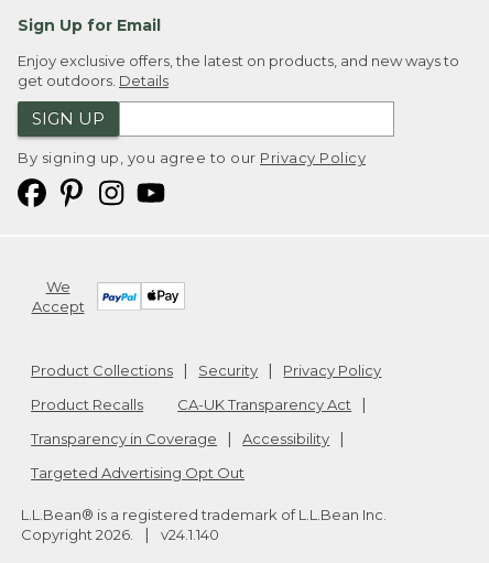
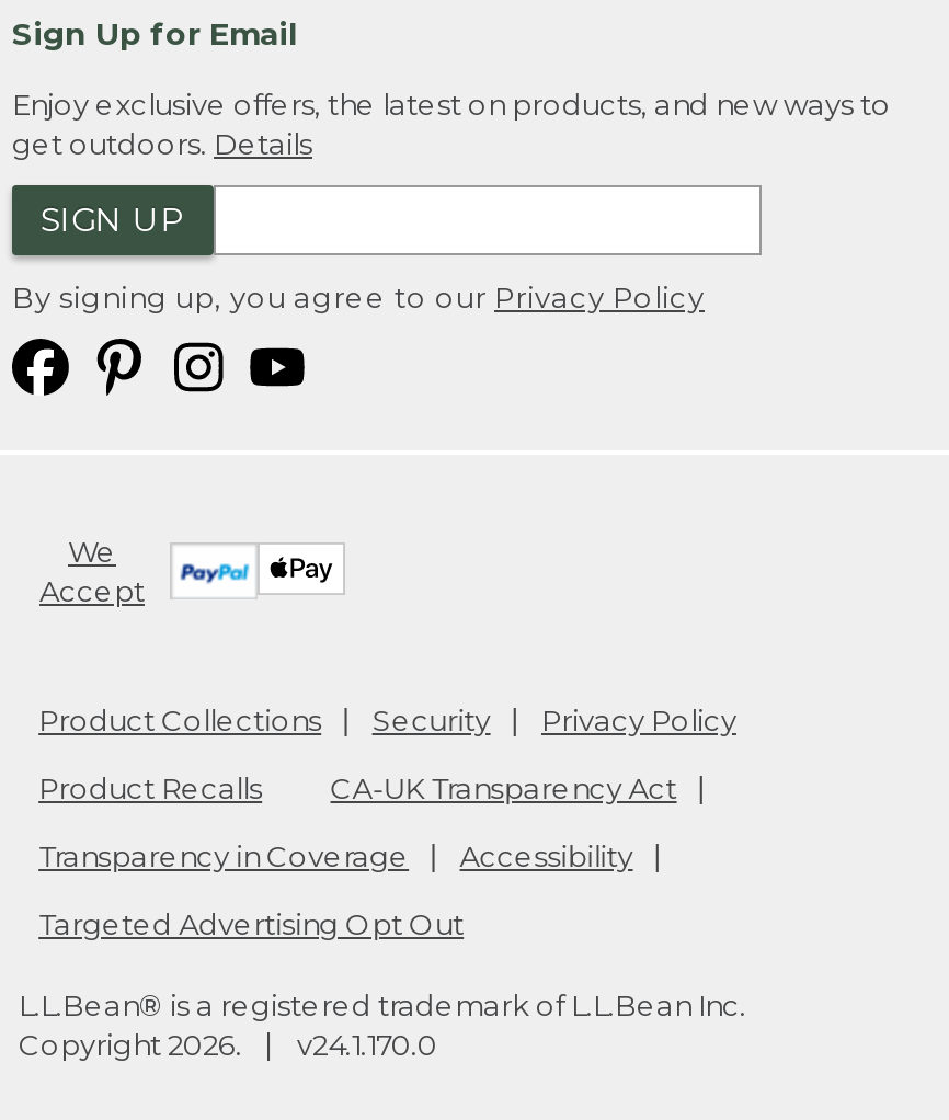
[21,525,219,543] Copyright 2026. v24.1.140 -> [19,1028,437,1063] Copyright 2026. v24.1.170.0

